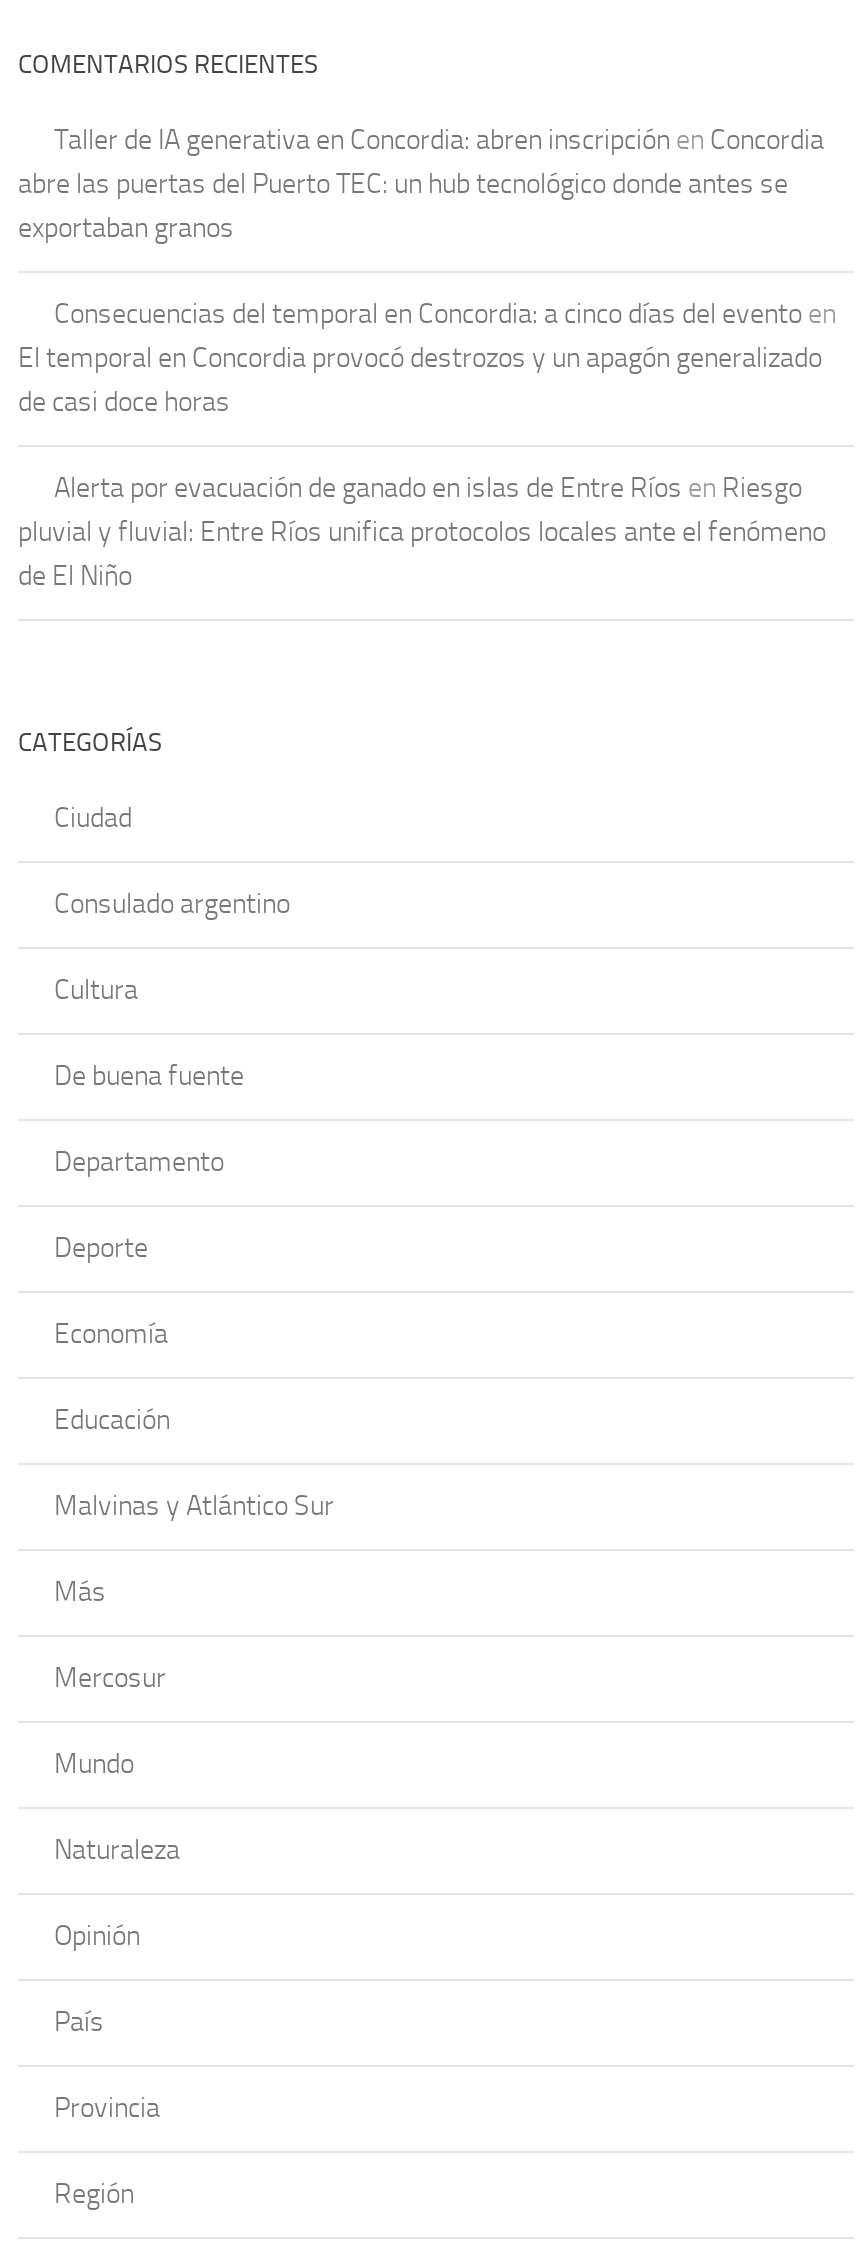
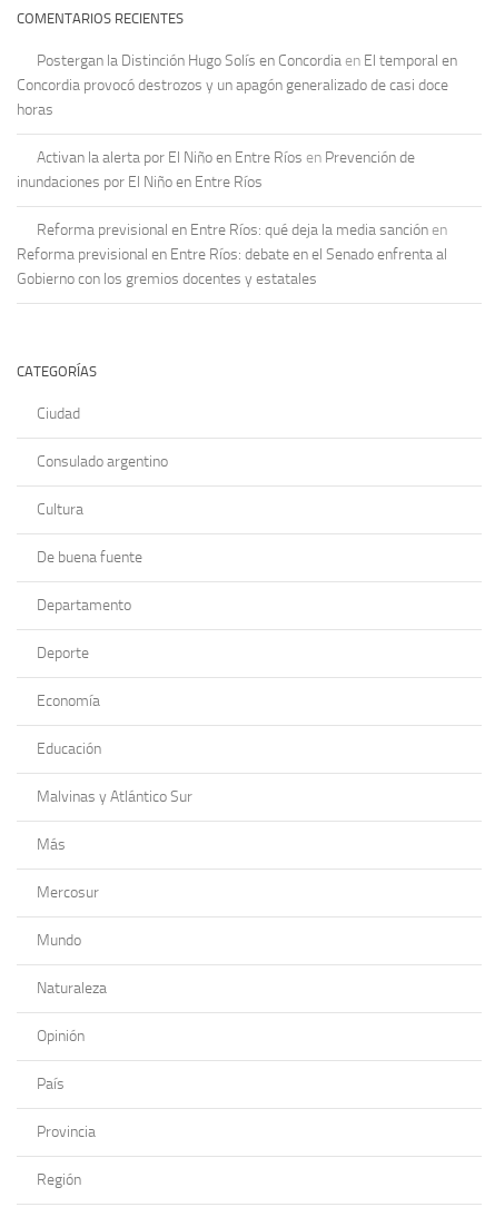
[18,123,824,245] Taller de IA generativa en Concordia: abren inscripción en Concordia | abre las puertas del Puerto TEC: un hub tecnológico donde antes se | exportaban granos -> [17,51,457,119] Postergan la Distinción Hugo Solís en Concordia en El temporal en | Concordia provocó destrozos y un apagón generalizado de casi doce | horas
[18,297,836,419] Consecuencias del temporal en Concordia: a cinco días del evento en | El temporal en Concordia provocó destrozos y un apagón generalizado | de casi doce horas -> [17,148,415,192] Activan la alerta por El Niño en Entre Ríos en Prevención de | inundaciones por El Niño en Entre Ríos
[18,471,826,593] Alerta por evacuación de ganado en islas de Entre Ríos en Riesgo | pluvial y fluvial: Entre Ríos unifica protocolos locales ante el fenómeno | de El Niño -> [17,221,447,288] Reforma previsional en Entre Ríos: qué deja la media sanción en | Reforma previsional en Entre Ríos: debate en el Senado enfrenta al | Gobierno con los gremios docentes y estatales

